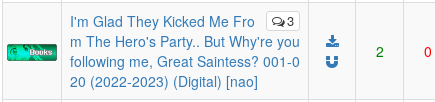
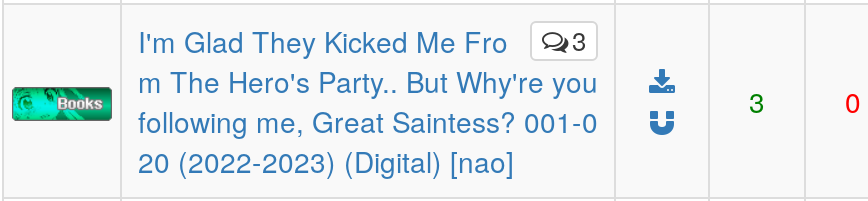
[375,41,431,61] 2 0 -> [749,81,861,121] 3 0

